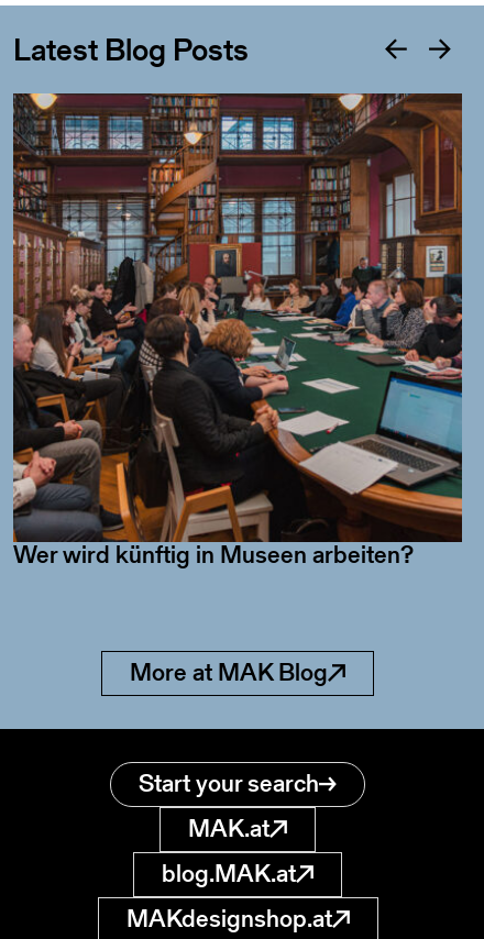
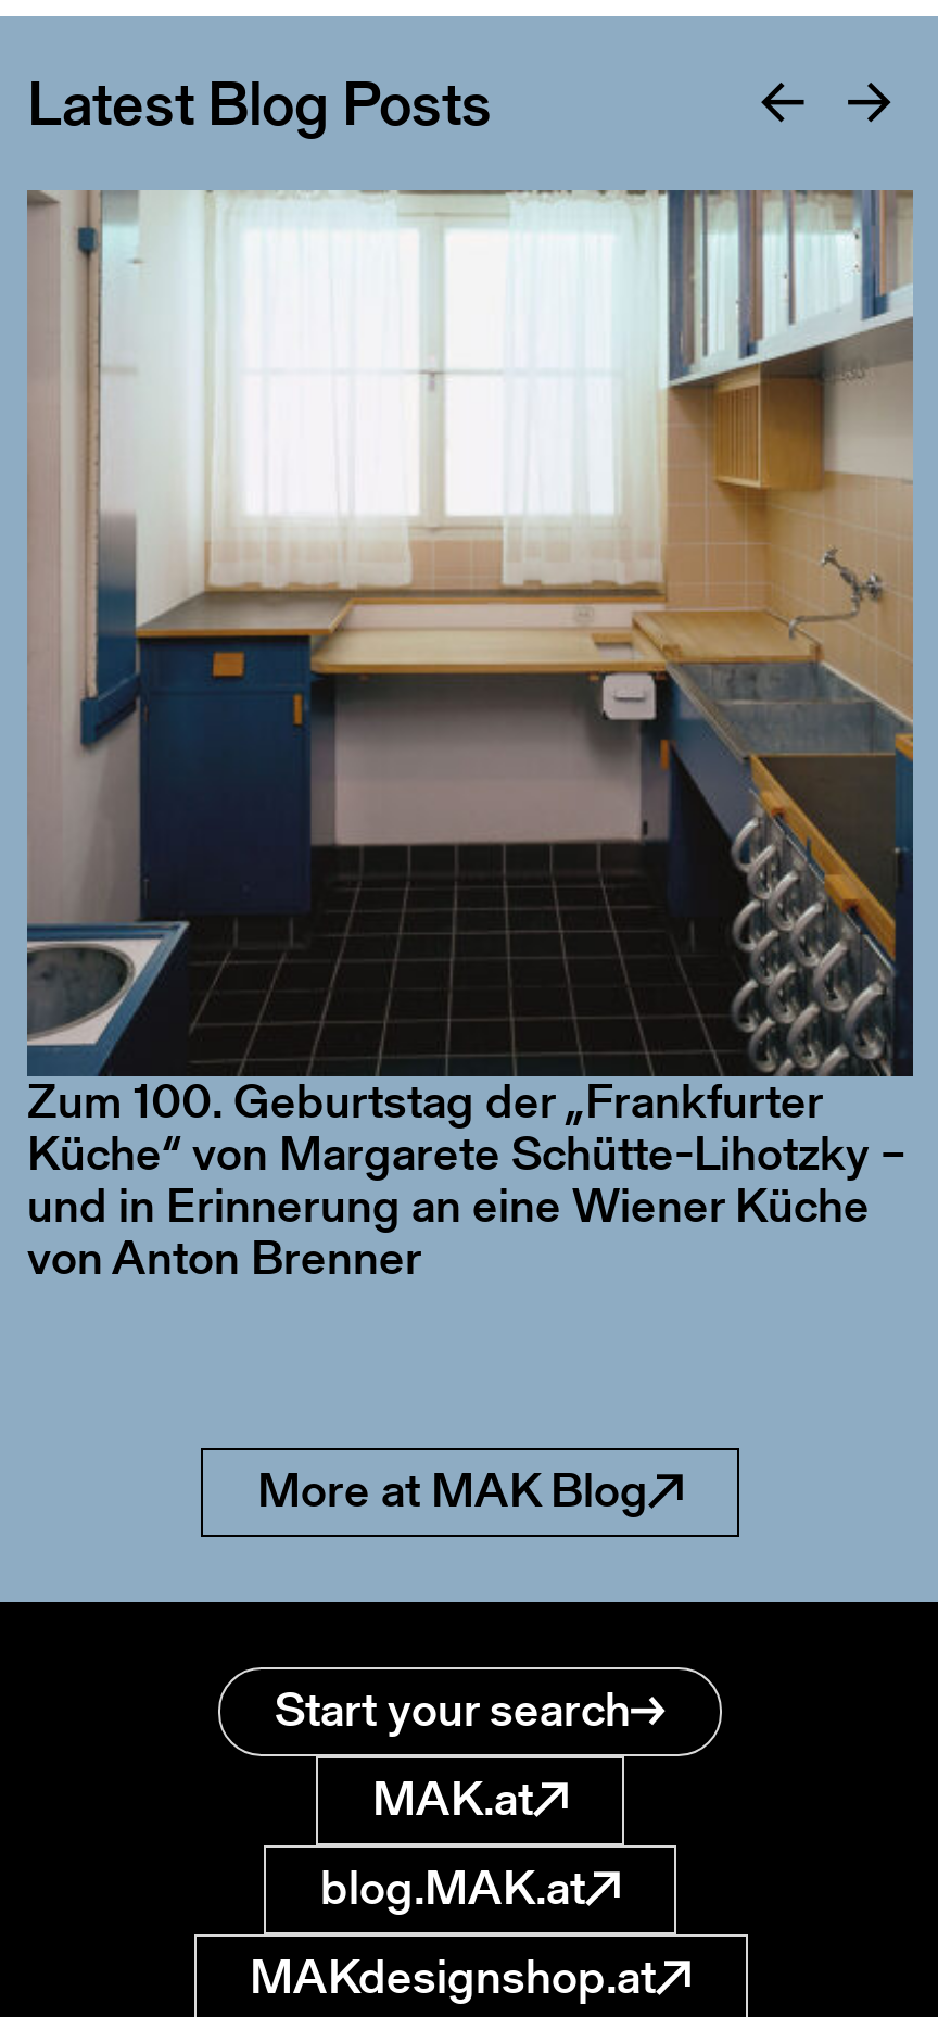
[12,92,463,476] [image] -> [27,190,915,1070] [image]
[13,537,414,571] Wer wird künftig in Museen arbeiten? -> [27,1067,907,1291] Zum 100. Geburtstag der „Frankfurter | Küche“ von Margarete Schütte-Lihotzky – | und in Erinnerung an eine Wiener Küche | von Anton Brenner

